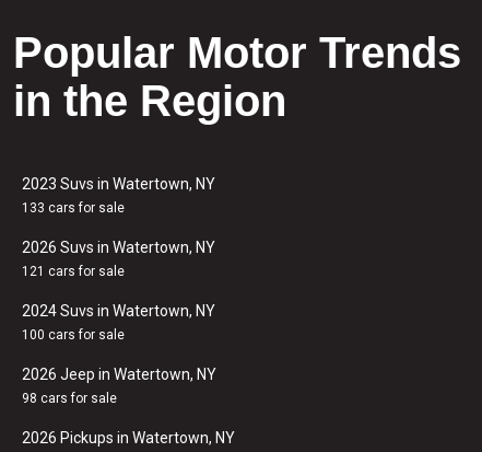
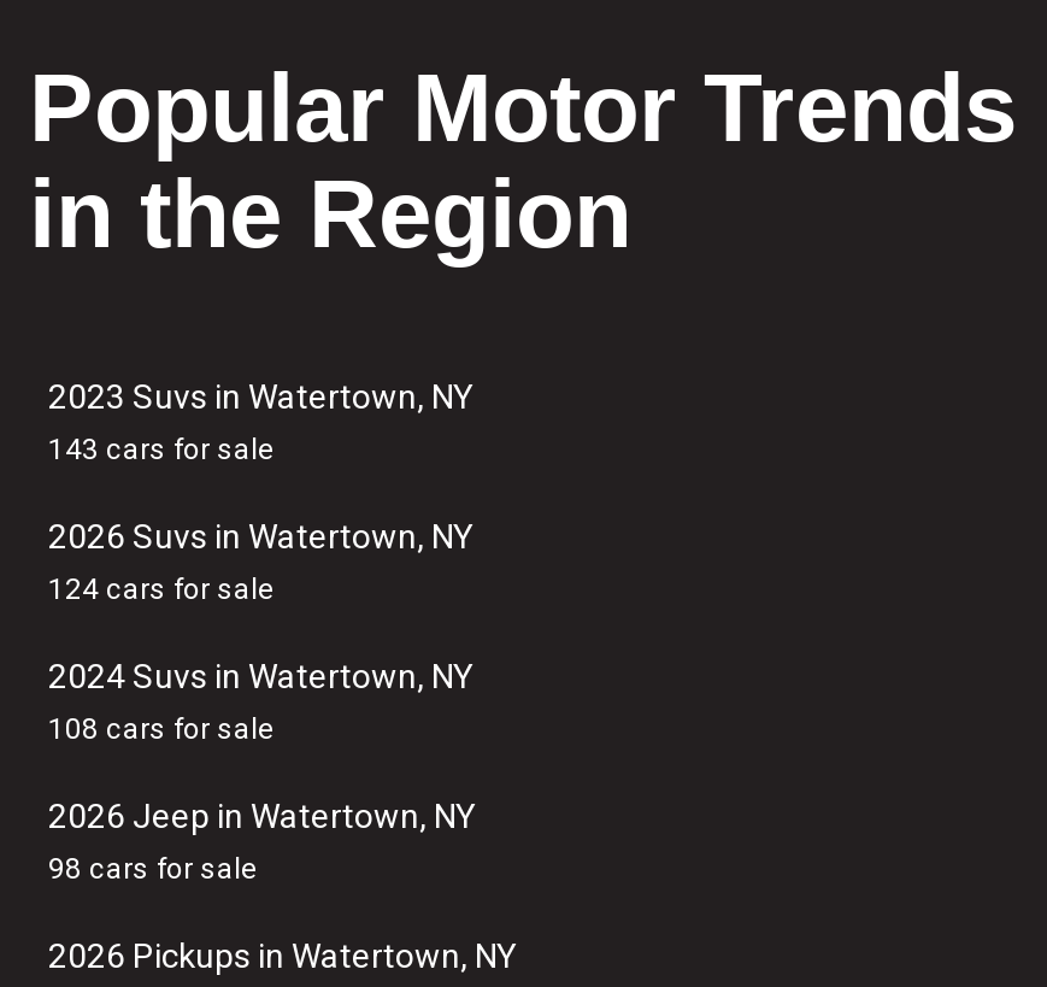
[22,200,125,216] 133 cars for sale -> [48,433,275,466] 143 cars for sale
[22,264,125,279] 121 cars for sale -> [48,572,275,606] 124 cars for sale
[22,327,125,343] 100 cars for sale -> [48,712,275,746] 108 cars for sale

